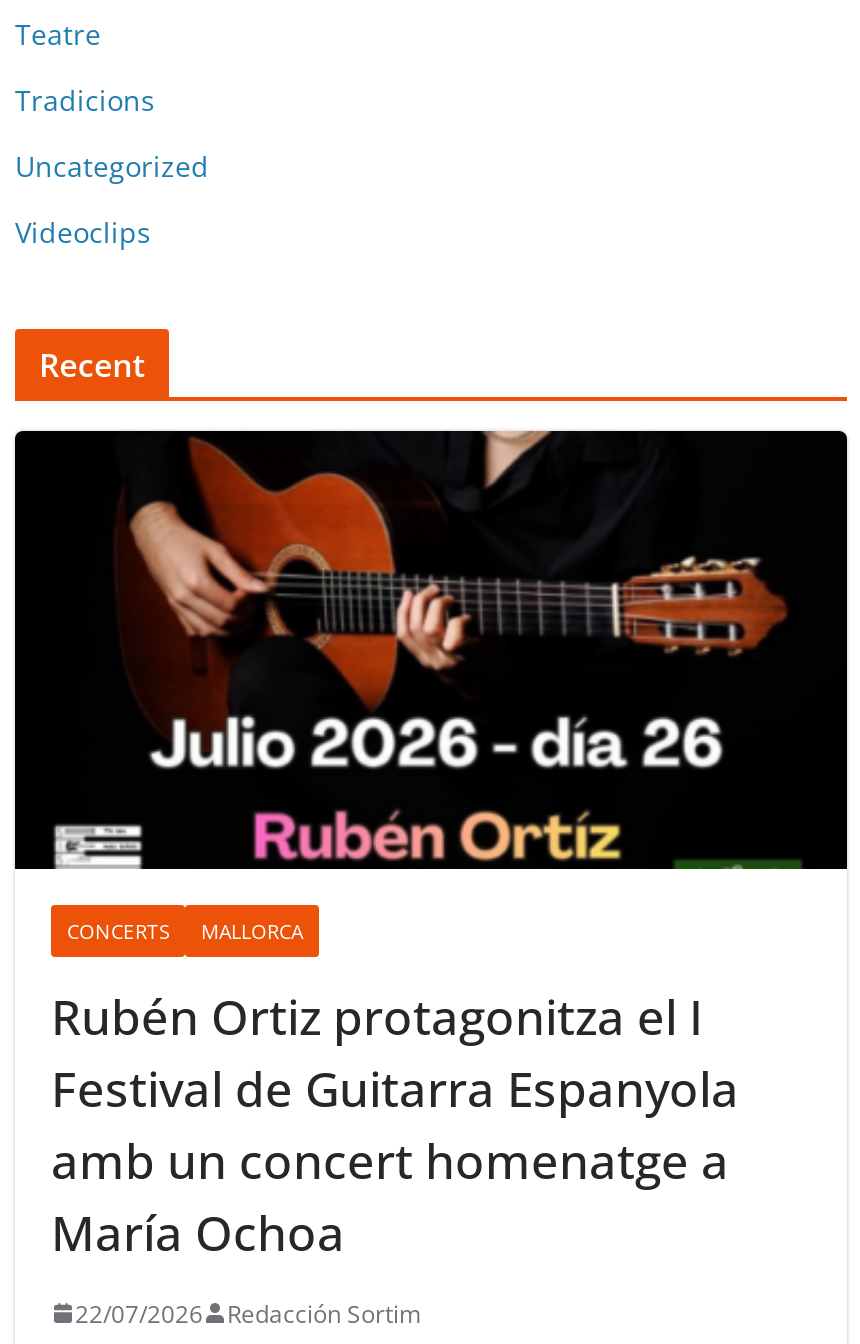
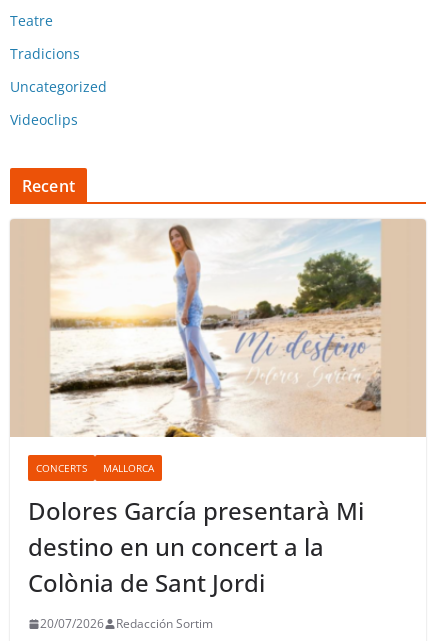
[13,428,849,872] [image] -> [10,218,426,438] [image]
[51,982,739,1264] Rubén Ortiz protagonitza el I | Festival de Guitarra Espanyola | amb un concert homenatge a | María Ochoa -> [28,494,364,599] Dolores García presentarà Mi | destino en un concert a la | Colònia de Sant Jordi
[75,1296,421,1330] 22/07/2026 Redacción Sortim -> [40,615,213,632] 20/07/2026 Redacción Sortim

